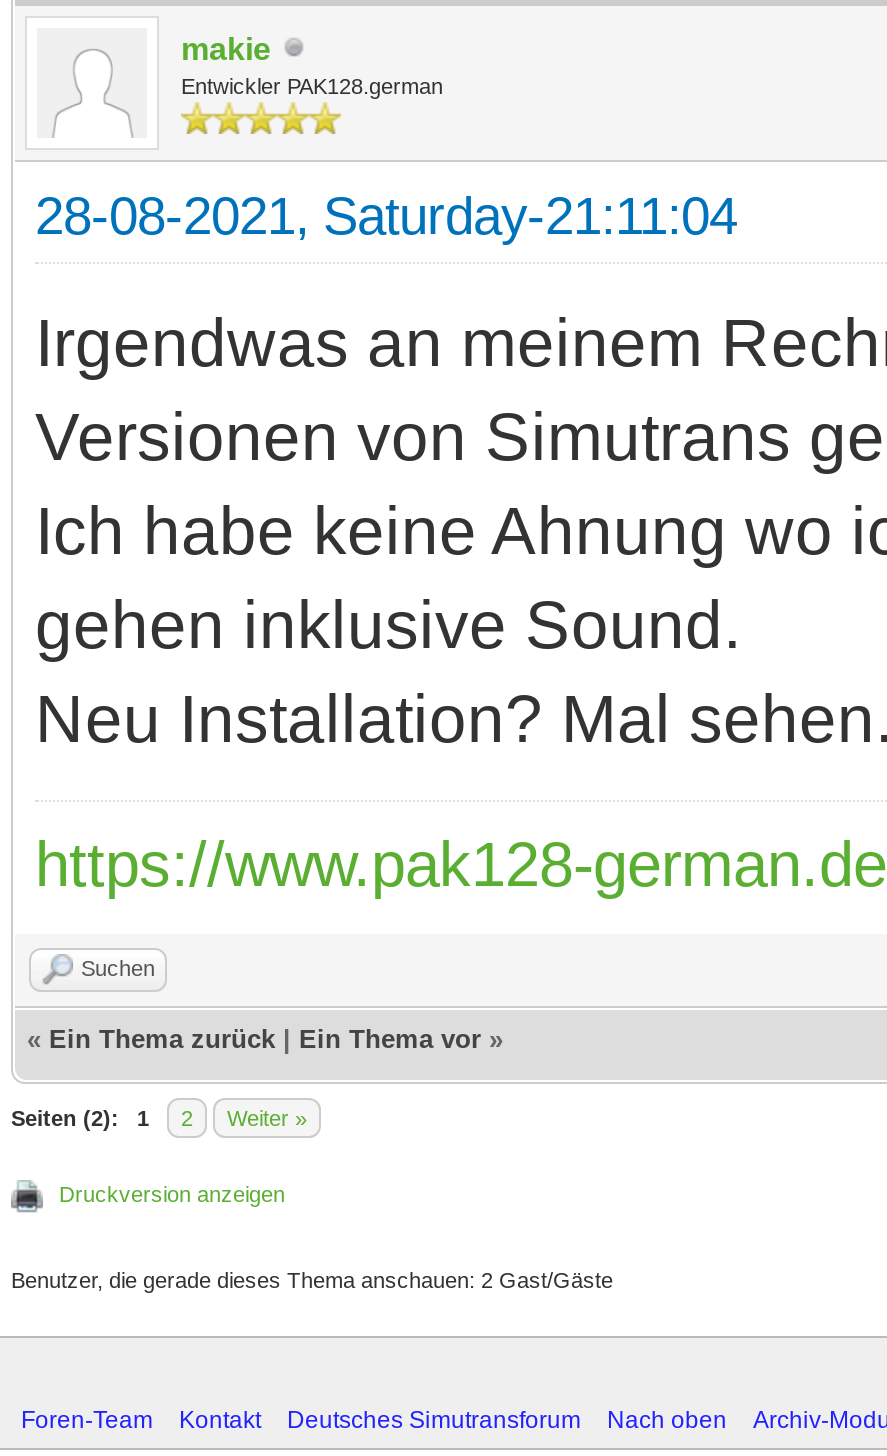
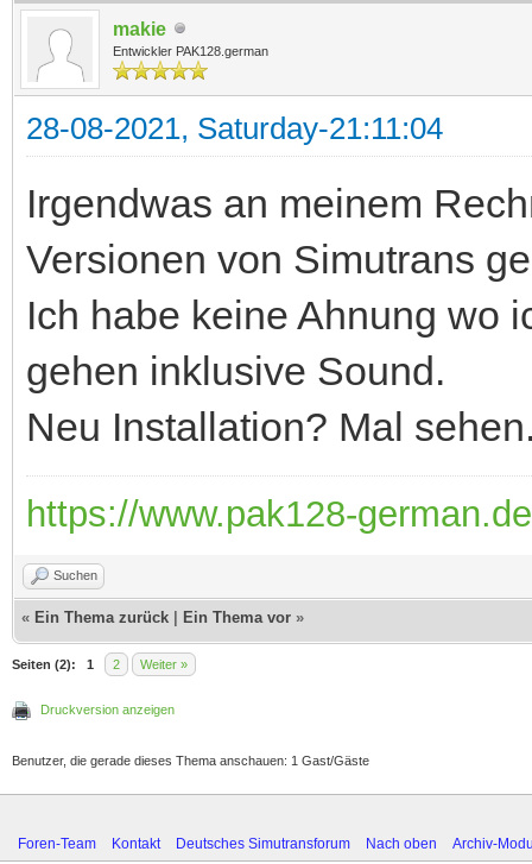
[11,1268,613,1292] Benutzer, die gerade dieses Thema anschauen: 2 Gast/Gäste -> [12,753,369,767] Benutzer, die gerade dieses Thema anschauen: 1 Gast/Gäste

